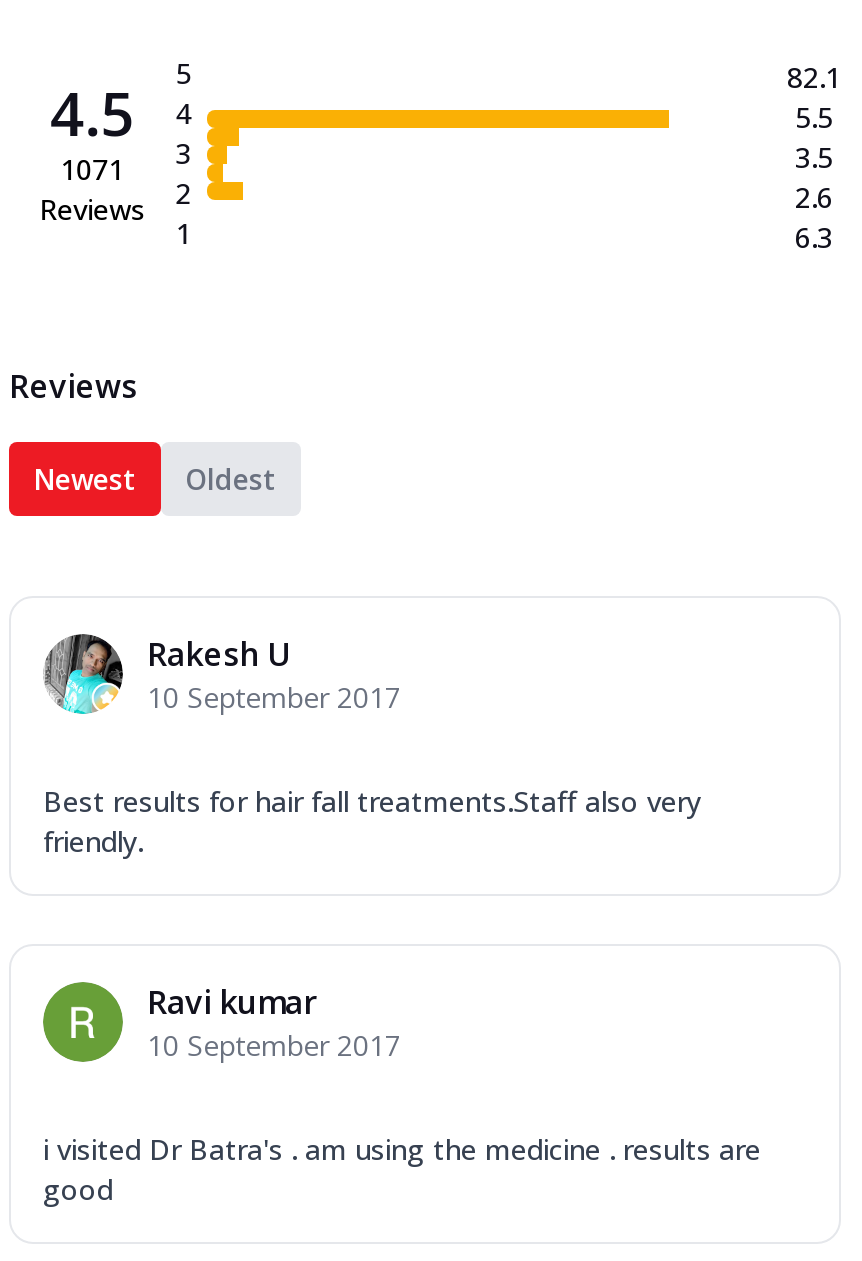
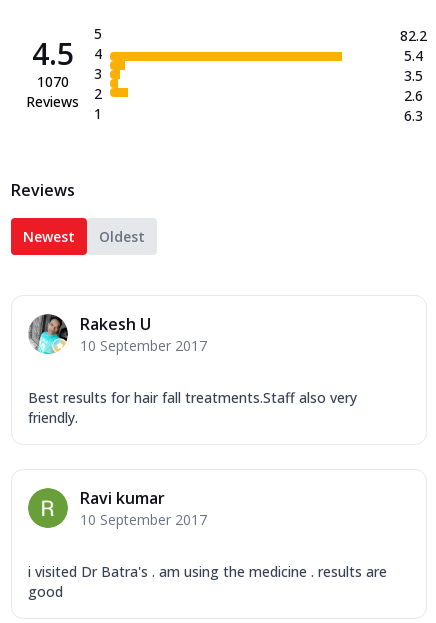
[50,55,191,189] 4.5 1071 3 5 4 -> [32,24,102,91] 4.5 1070 3 5 4
[787,59,841,97] 82.1 -> [400,26,427,45] 82.2
[795,99,833,137] 5.5 -> [404,46,423,65] 5.4

